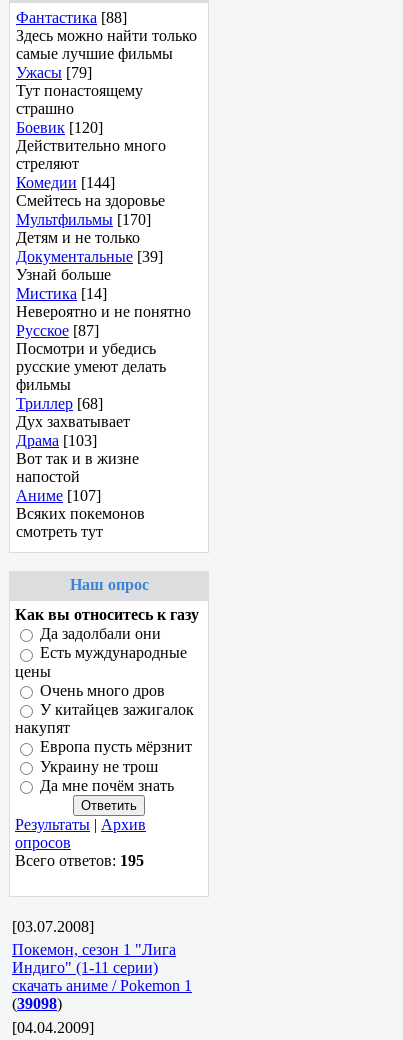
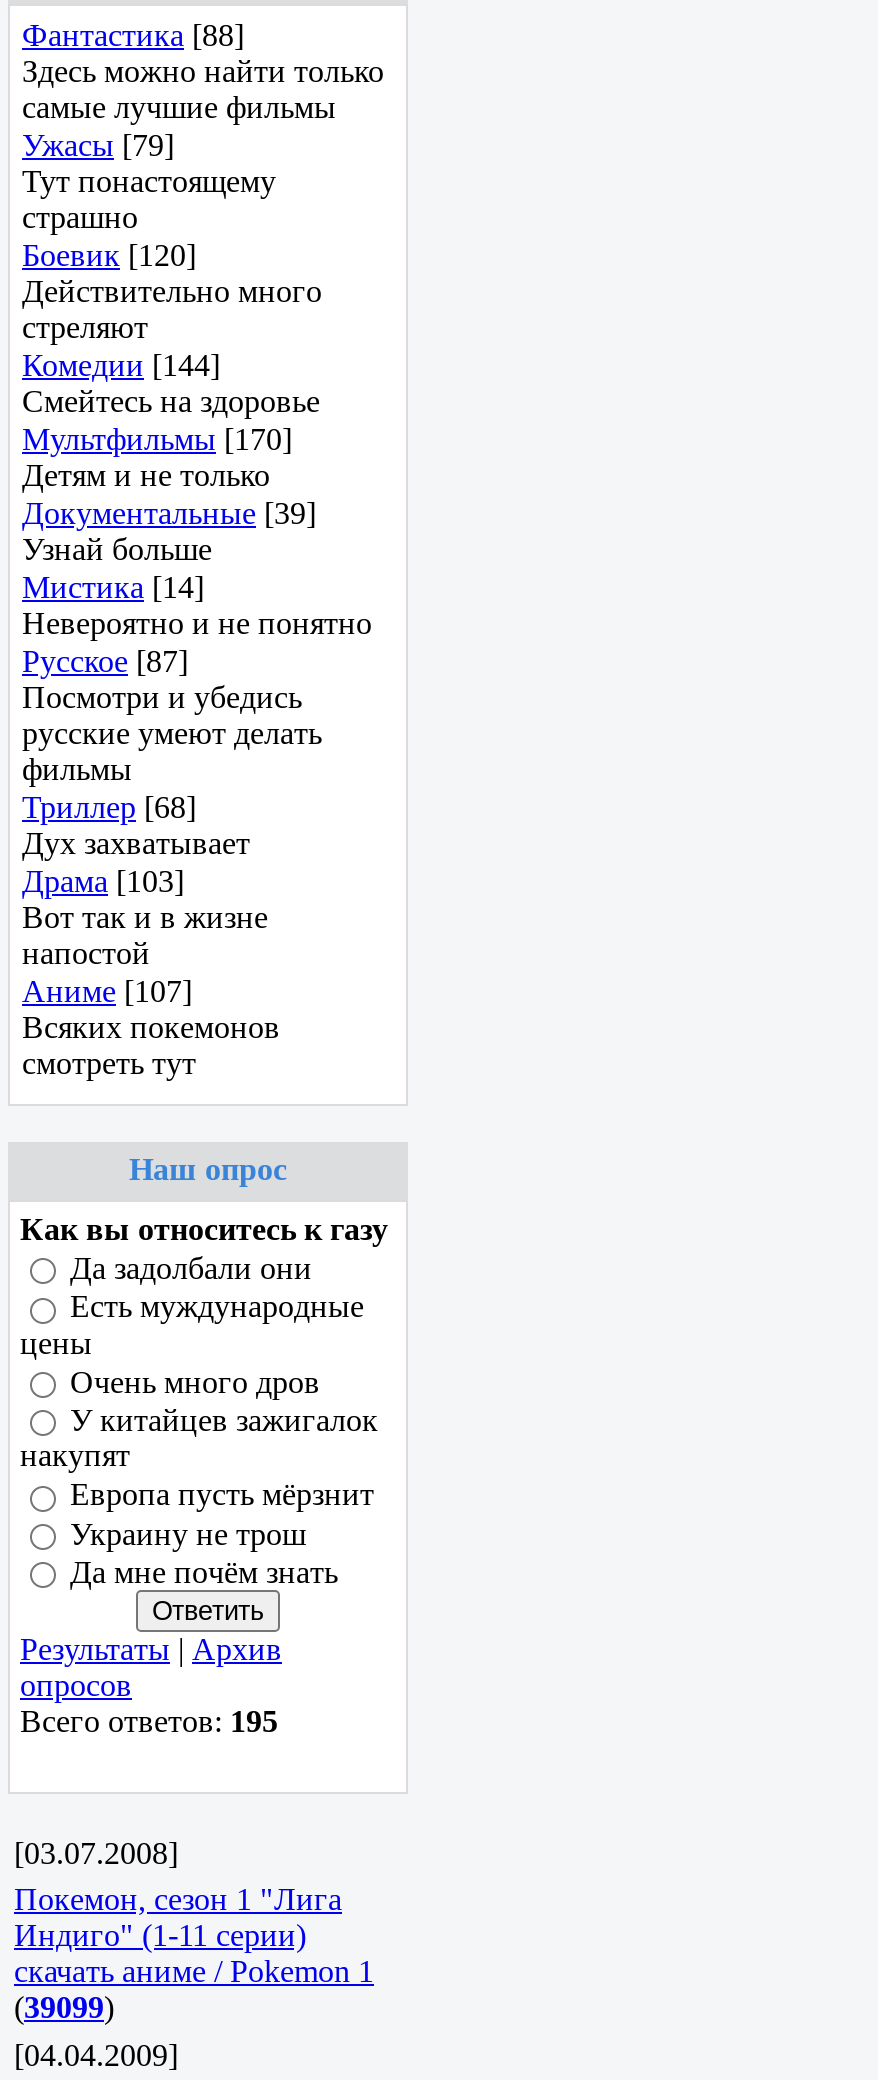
[12,995,62,1012] (39098) -> [14,1990,114,2024] (39099)

